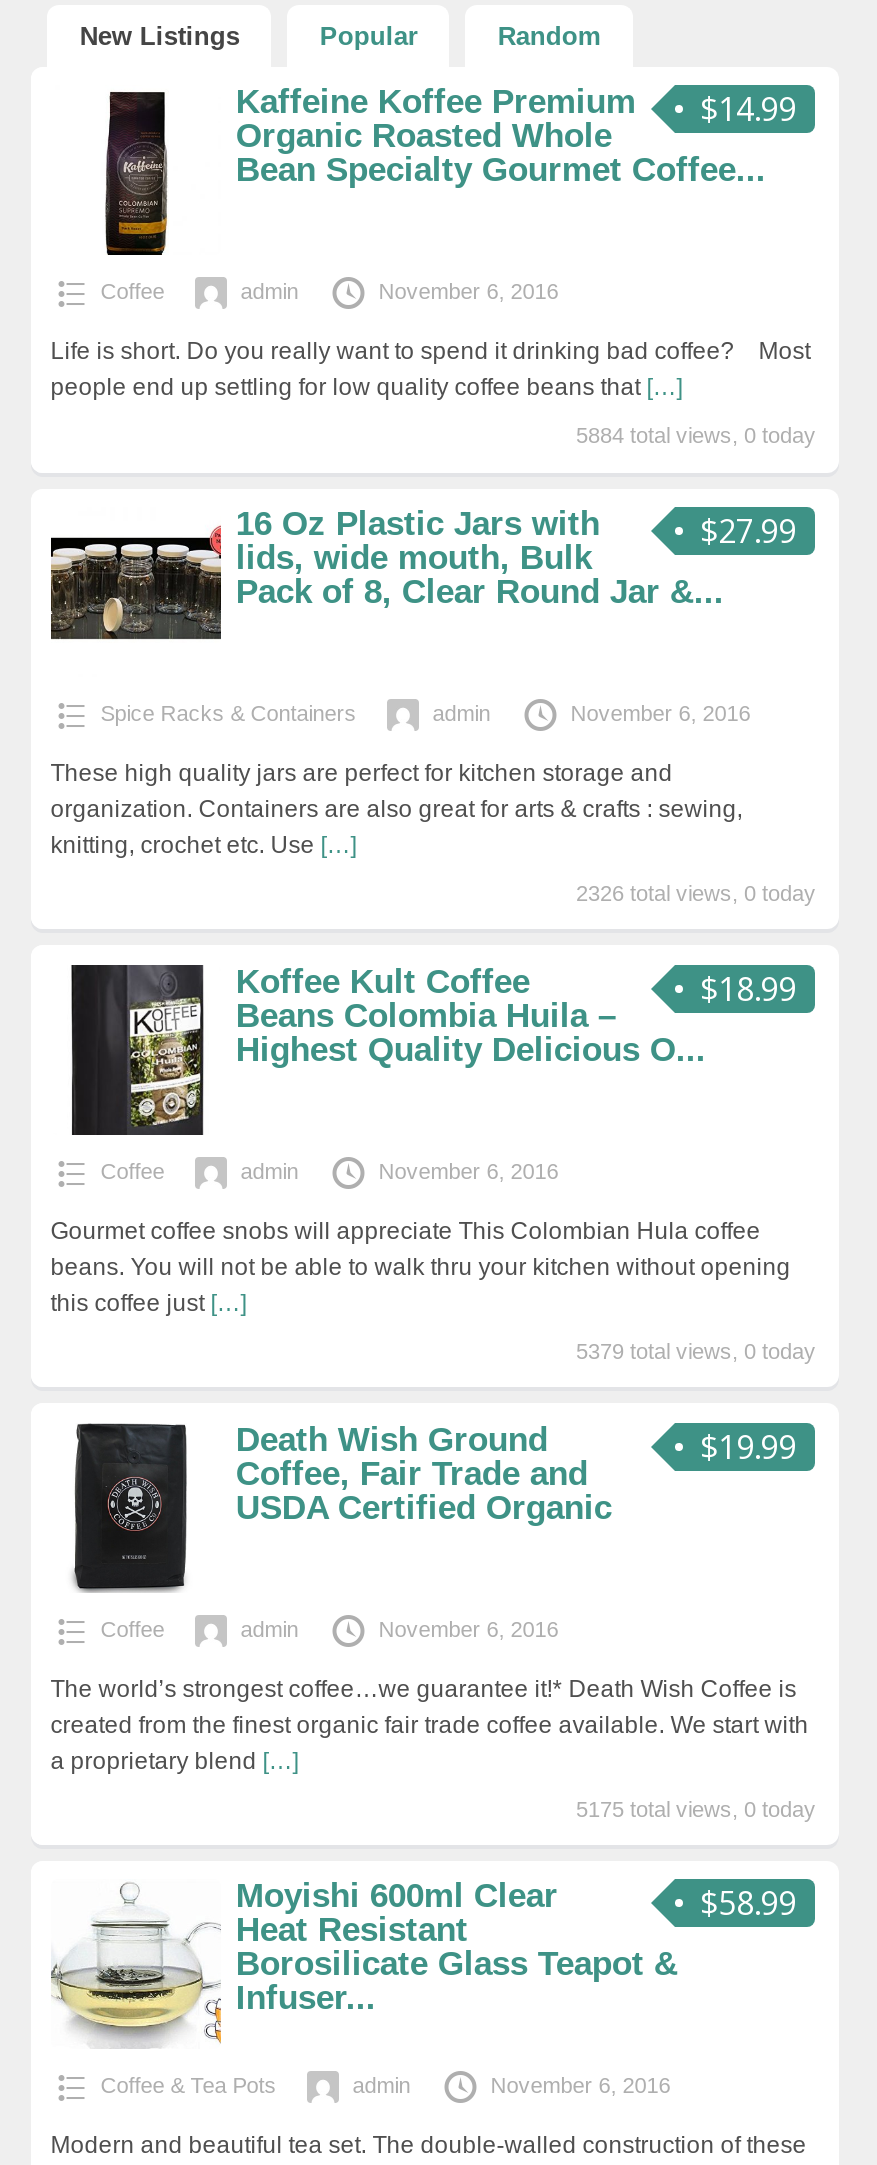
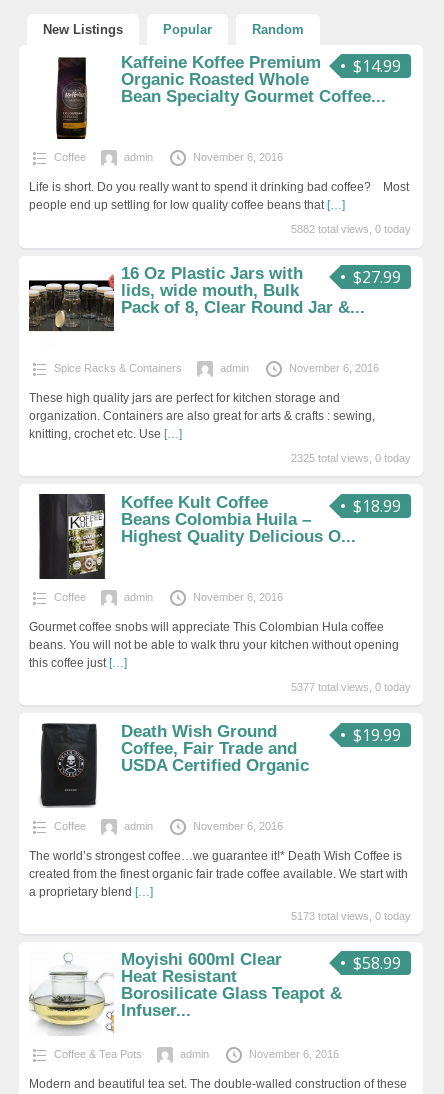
[576,424,816,448] 5884 total views, 0 today -> [291,223,411,235] 5882 total views, 0 today
[576,881,816,905] 2326 total views, 0 today -> [291,452,411,464] 2325 total views, 0 today
[576,1339,816,1363] 5379 total views, 0 today -> [291,681,411,693] 5377 total views, 0 today
[576,1796,816,1820] 5175 total views, 0 today -> [291,909,411,921] 5173 total views, 0 today

